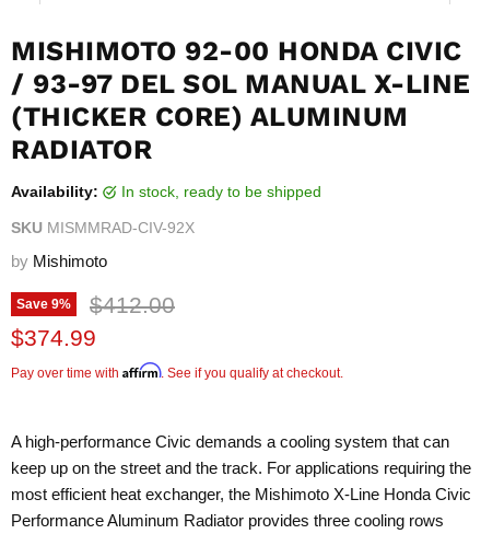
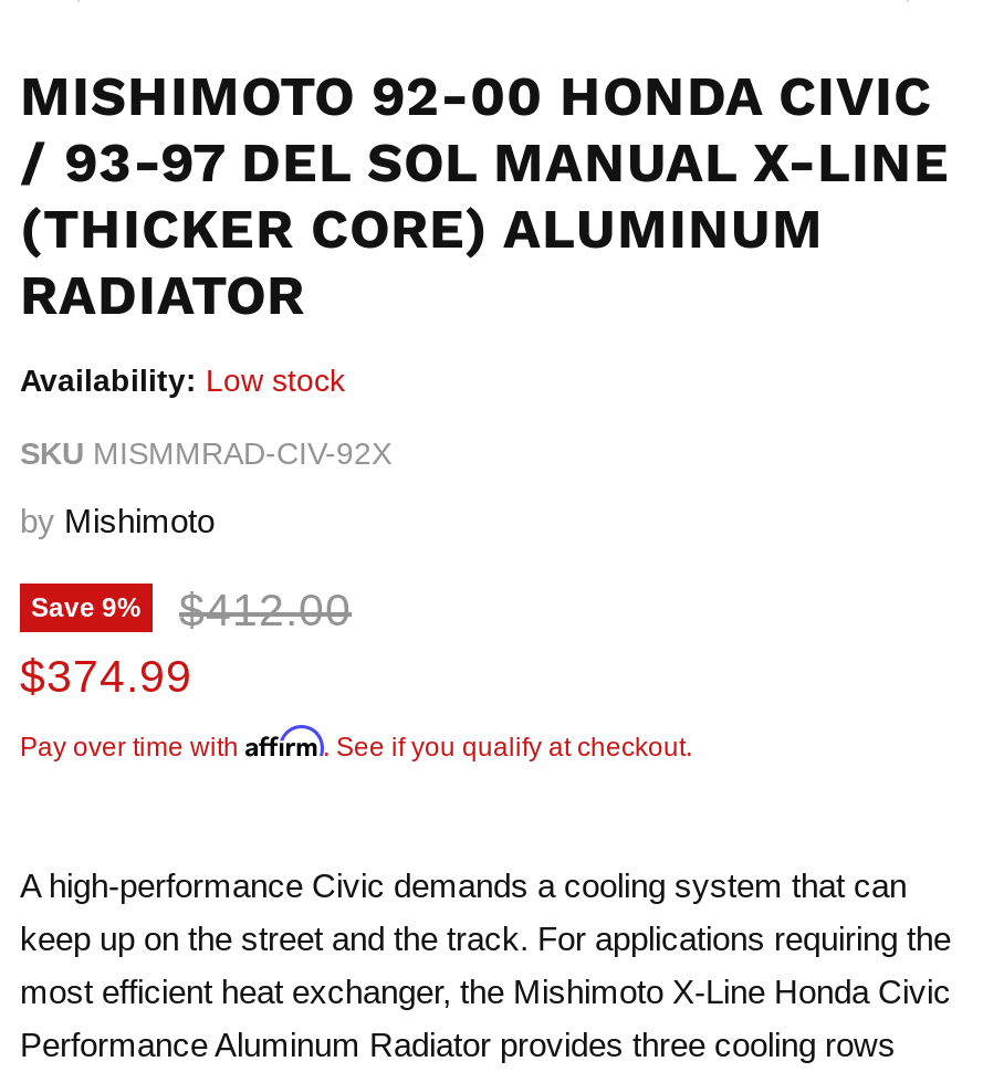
[11,183,321,200] Availability: | in stock, ready to be shipped -> [20,363,345,398] Availability: Low stock

